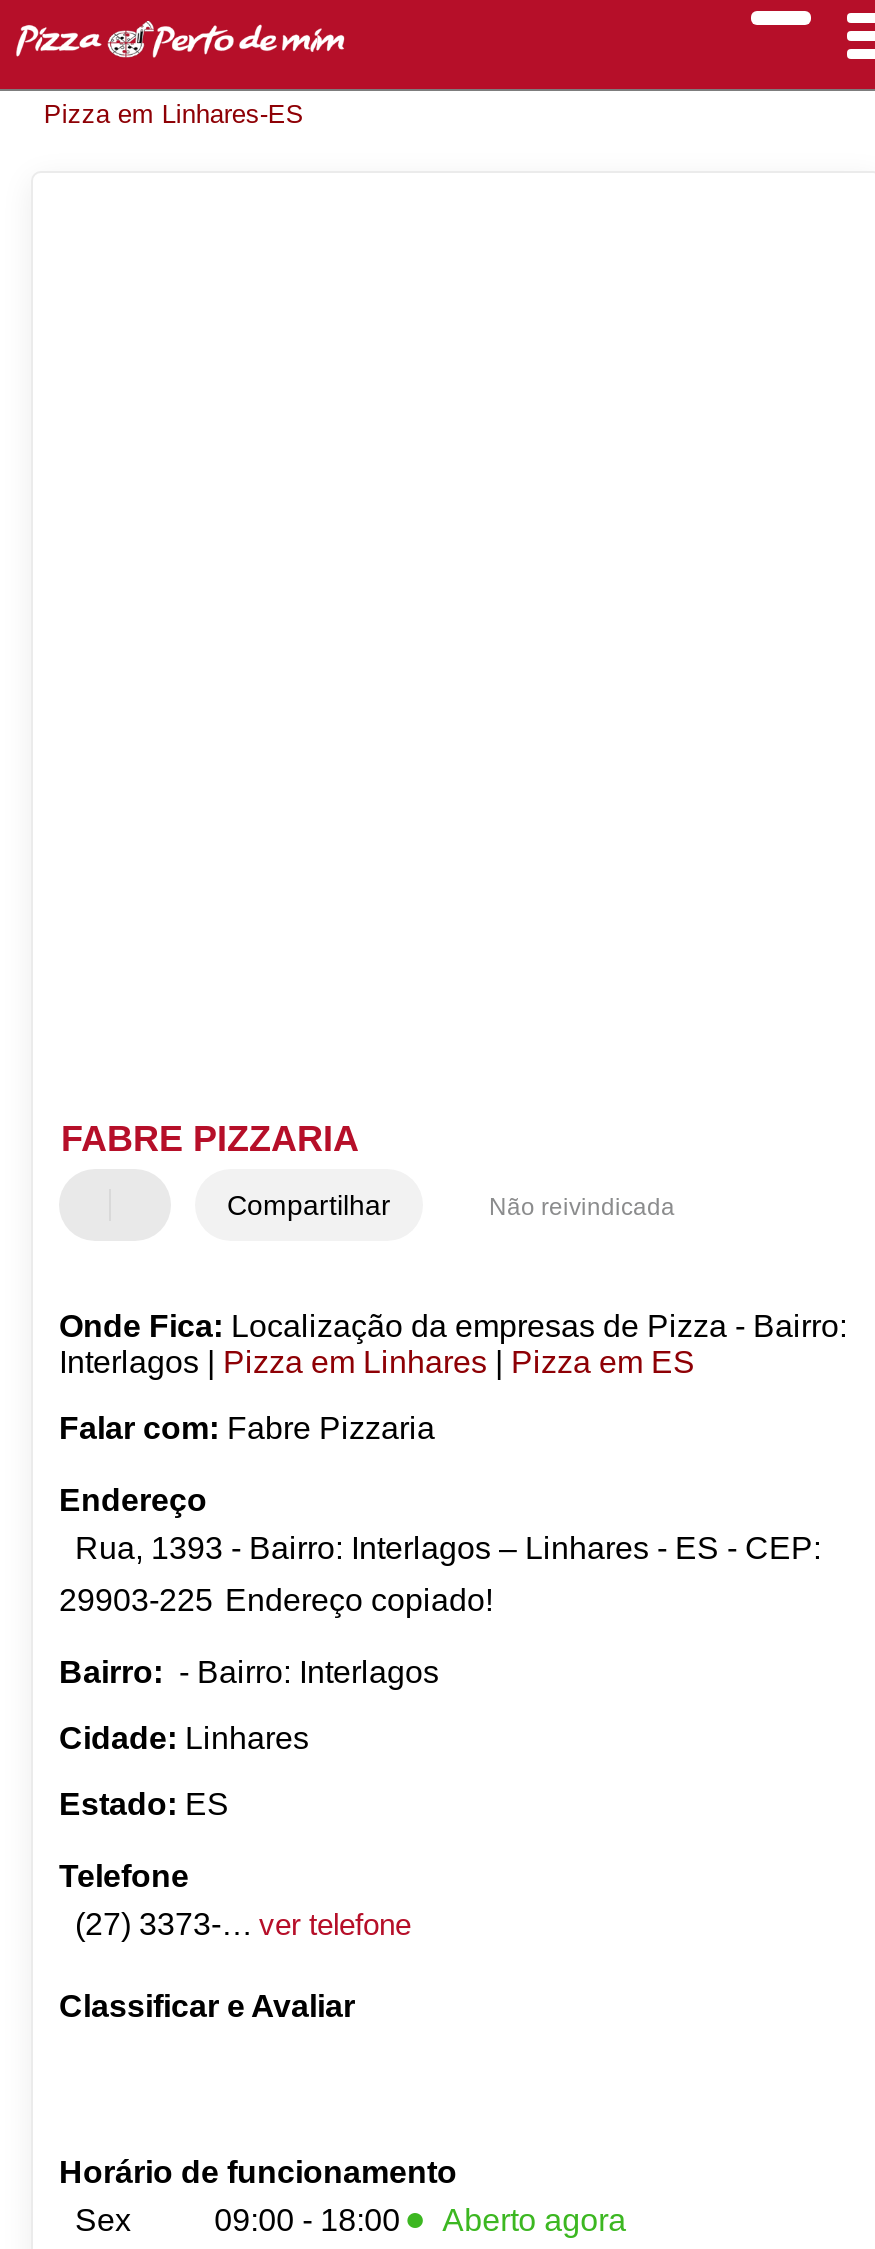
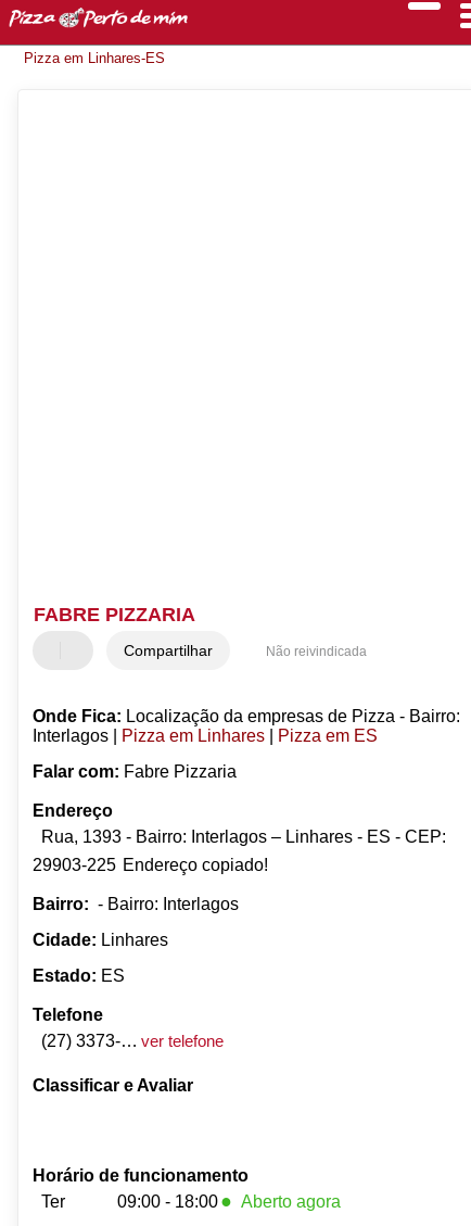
[59,2204,131,2238] Sex -> [33,1193,65,1211] Ter

